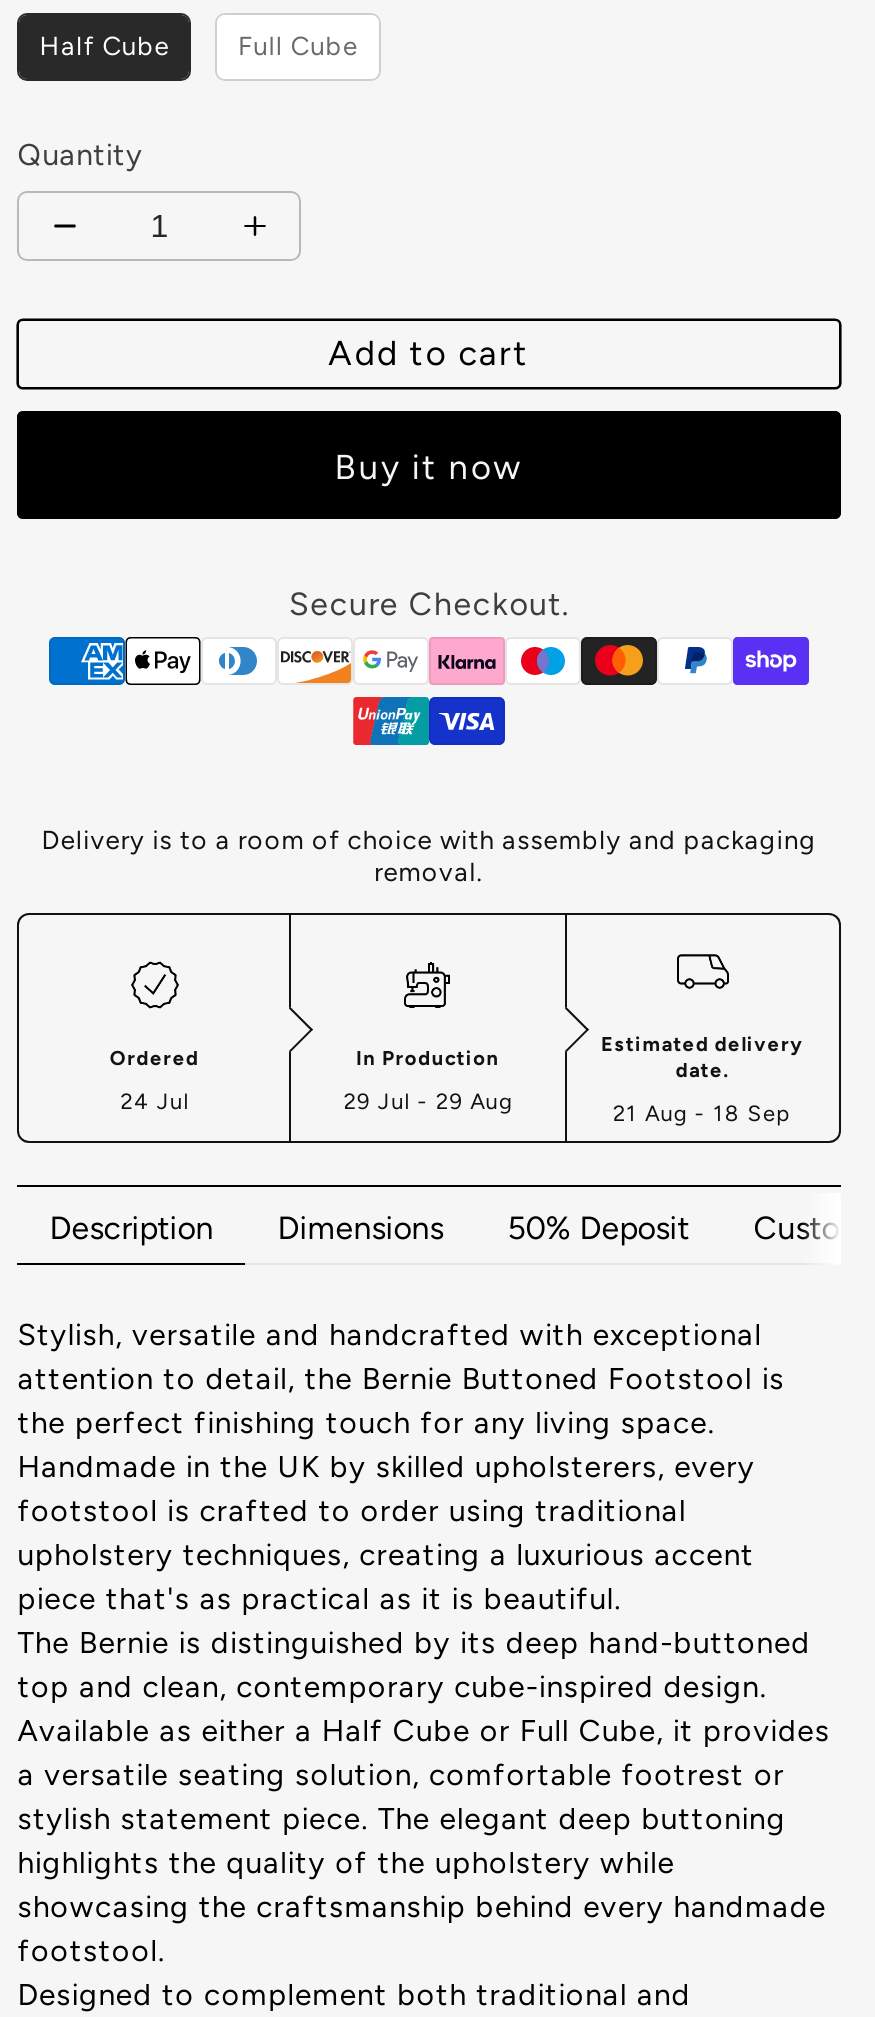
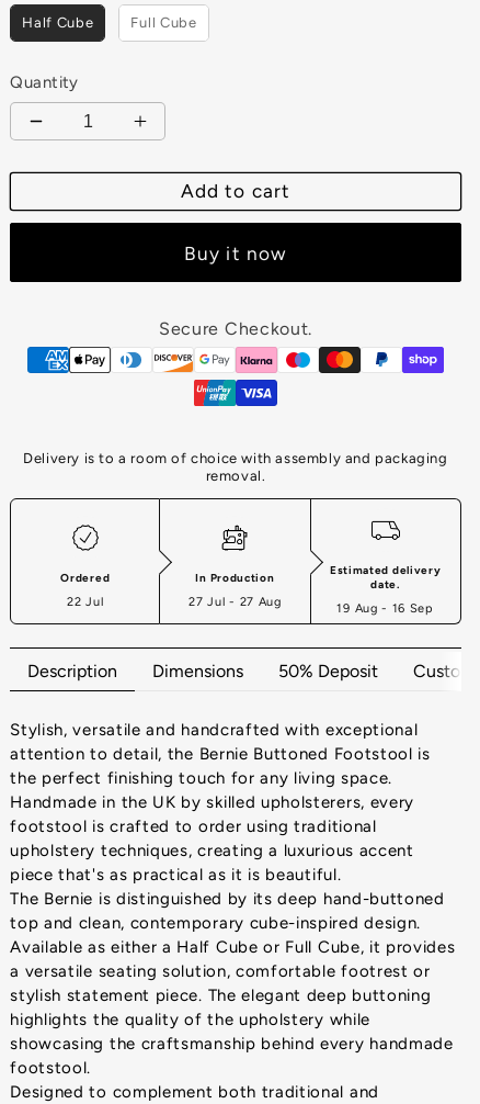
[121,1089,189,1115] 24 Jul -> [67,595,103,609] 22 Jul
[344,1089,512,1115] 29 Jul - 29 Aug -> [189,595,281,609] 27 Jul - 27 Aug
[613,1102,792,1128] 21 Aug - 18 Sep -> [337,602,434,616] 19 Aug - 16 Sep

